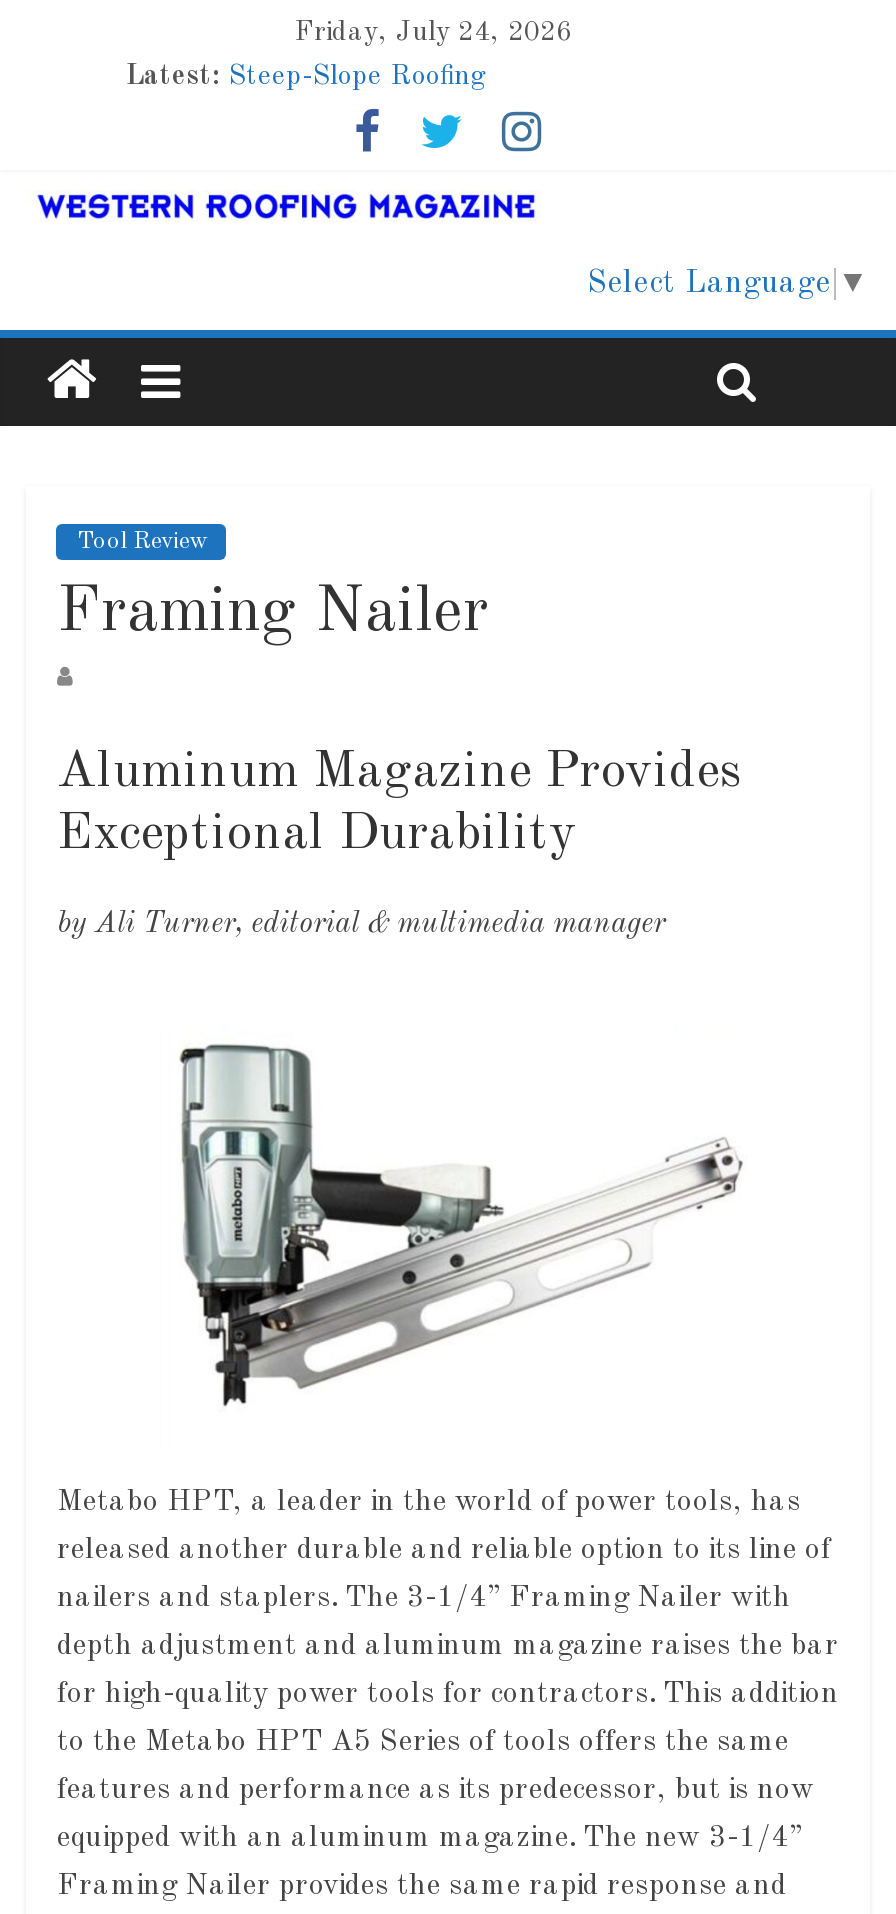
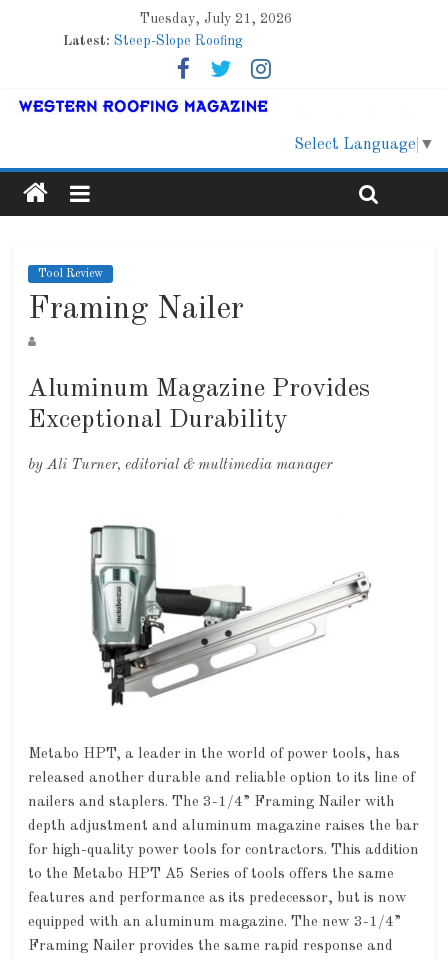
[294,18,572,46] Friday, July 24, 2026 -> [140,12,292,26] Tuesday, July 21, 2026

